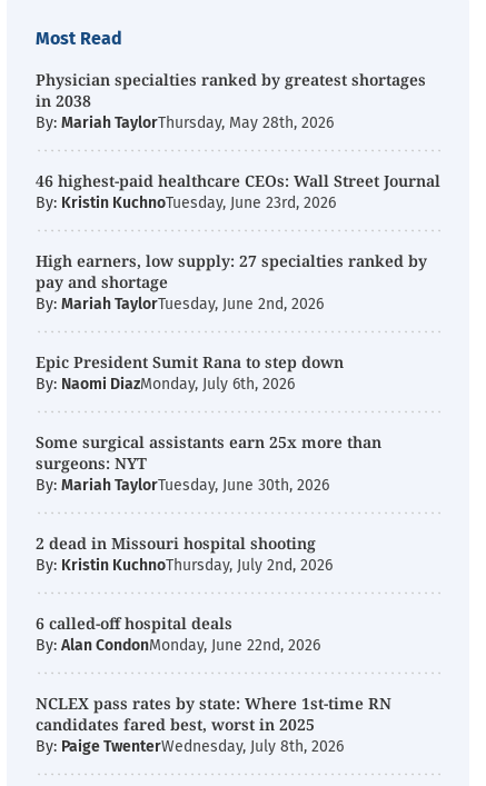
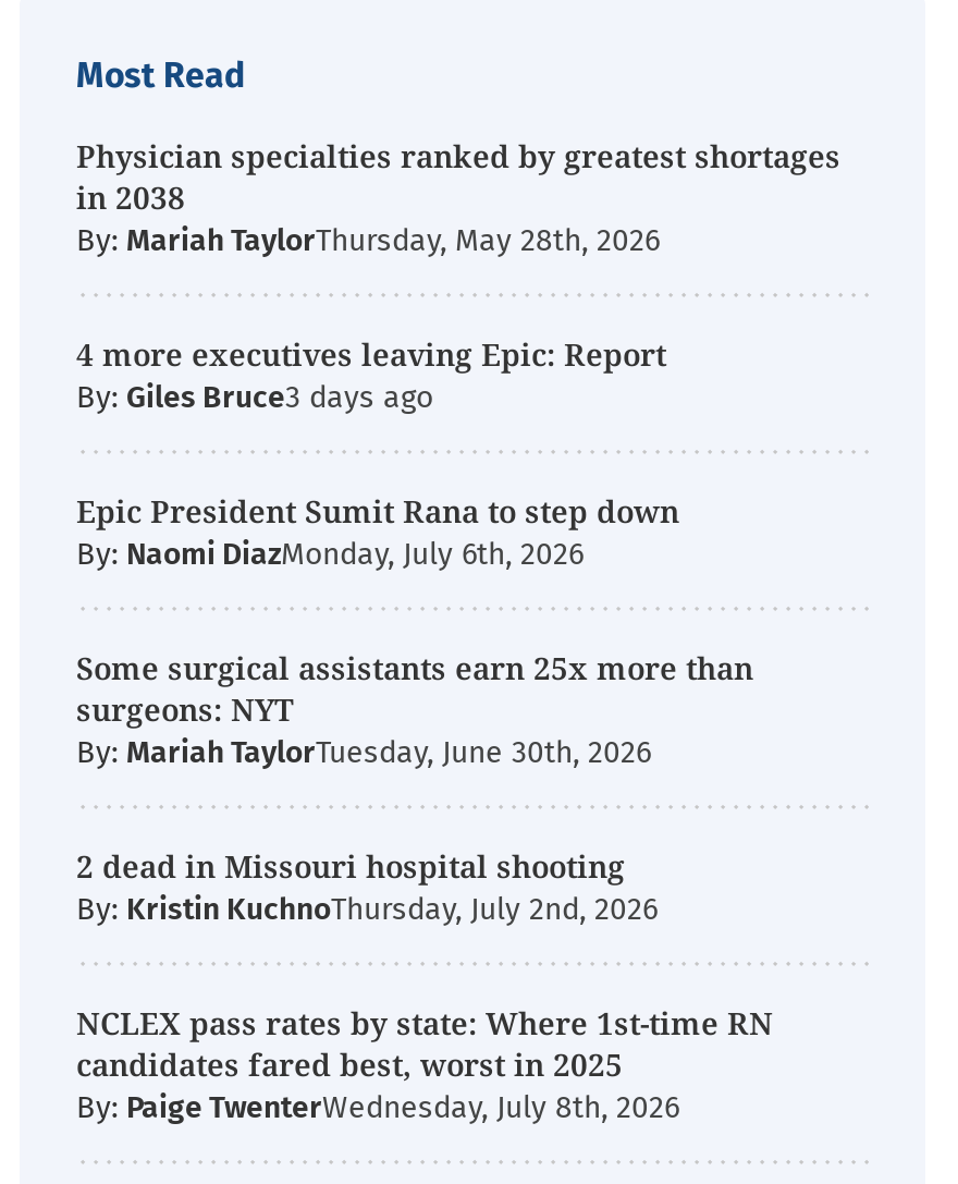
[36,170,440,314] 46 highest-paid healthcare CEOs: Wall Street Journal | By: Kristin KuchnoTuesday, June 23rd, 2026 | High earners, low supply: 27 specialties ranked by | pay and shortage | By: Mariah TaylorTuesday, June 2nd, 2026 -> [76,333,666,416] 4 more executives leaving Epic: Report | By: Giles Bruce
[36,613,320,655] 6 called-off hospital deals | By: Alan CondonMonday, June 22nd, 2026 -> none

